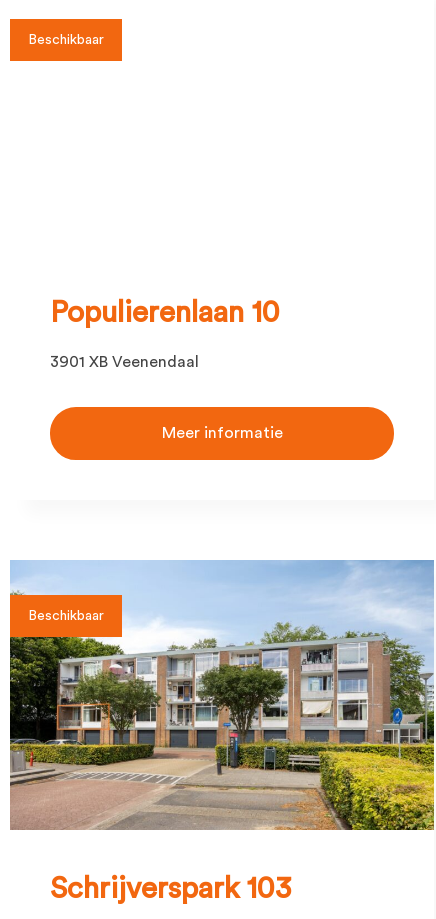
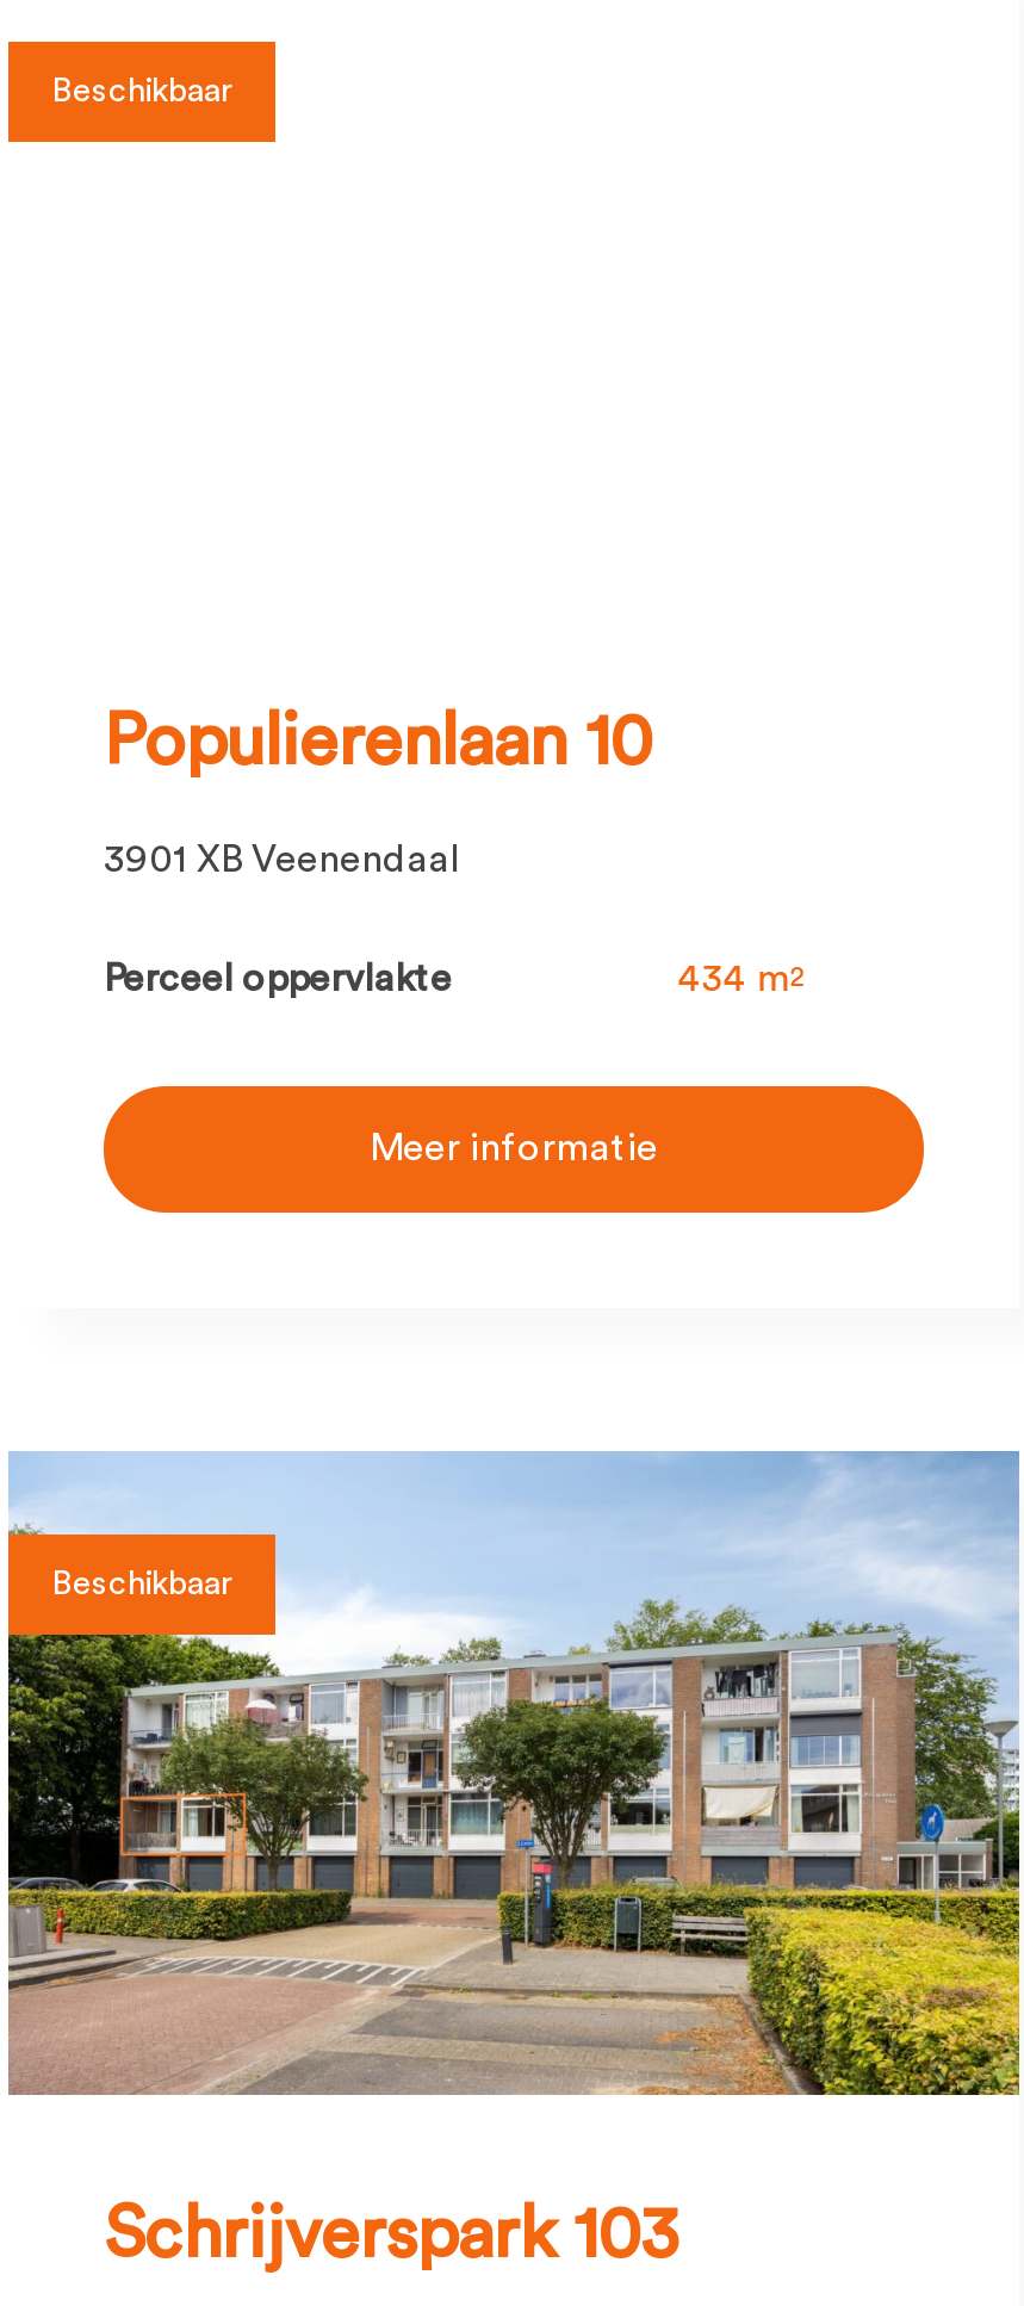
none -> [104,960,807,998] Perceel oppervlakte | 434 m2

